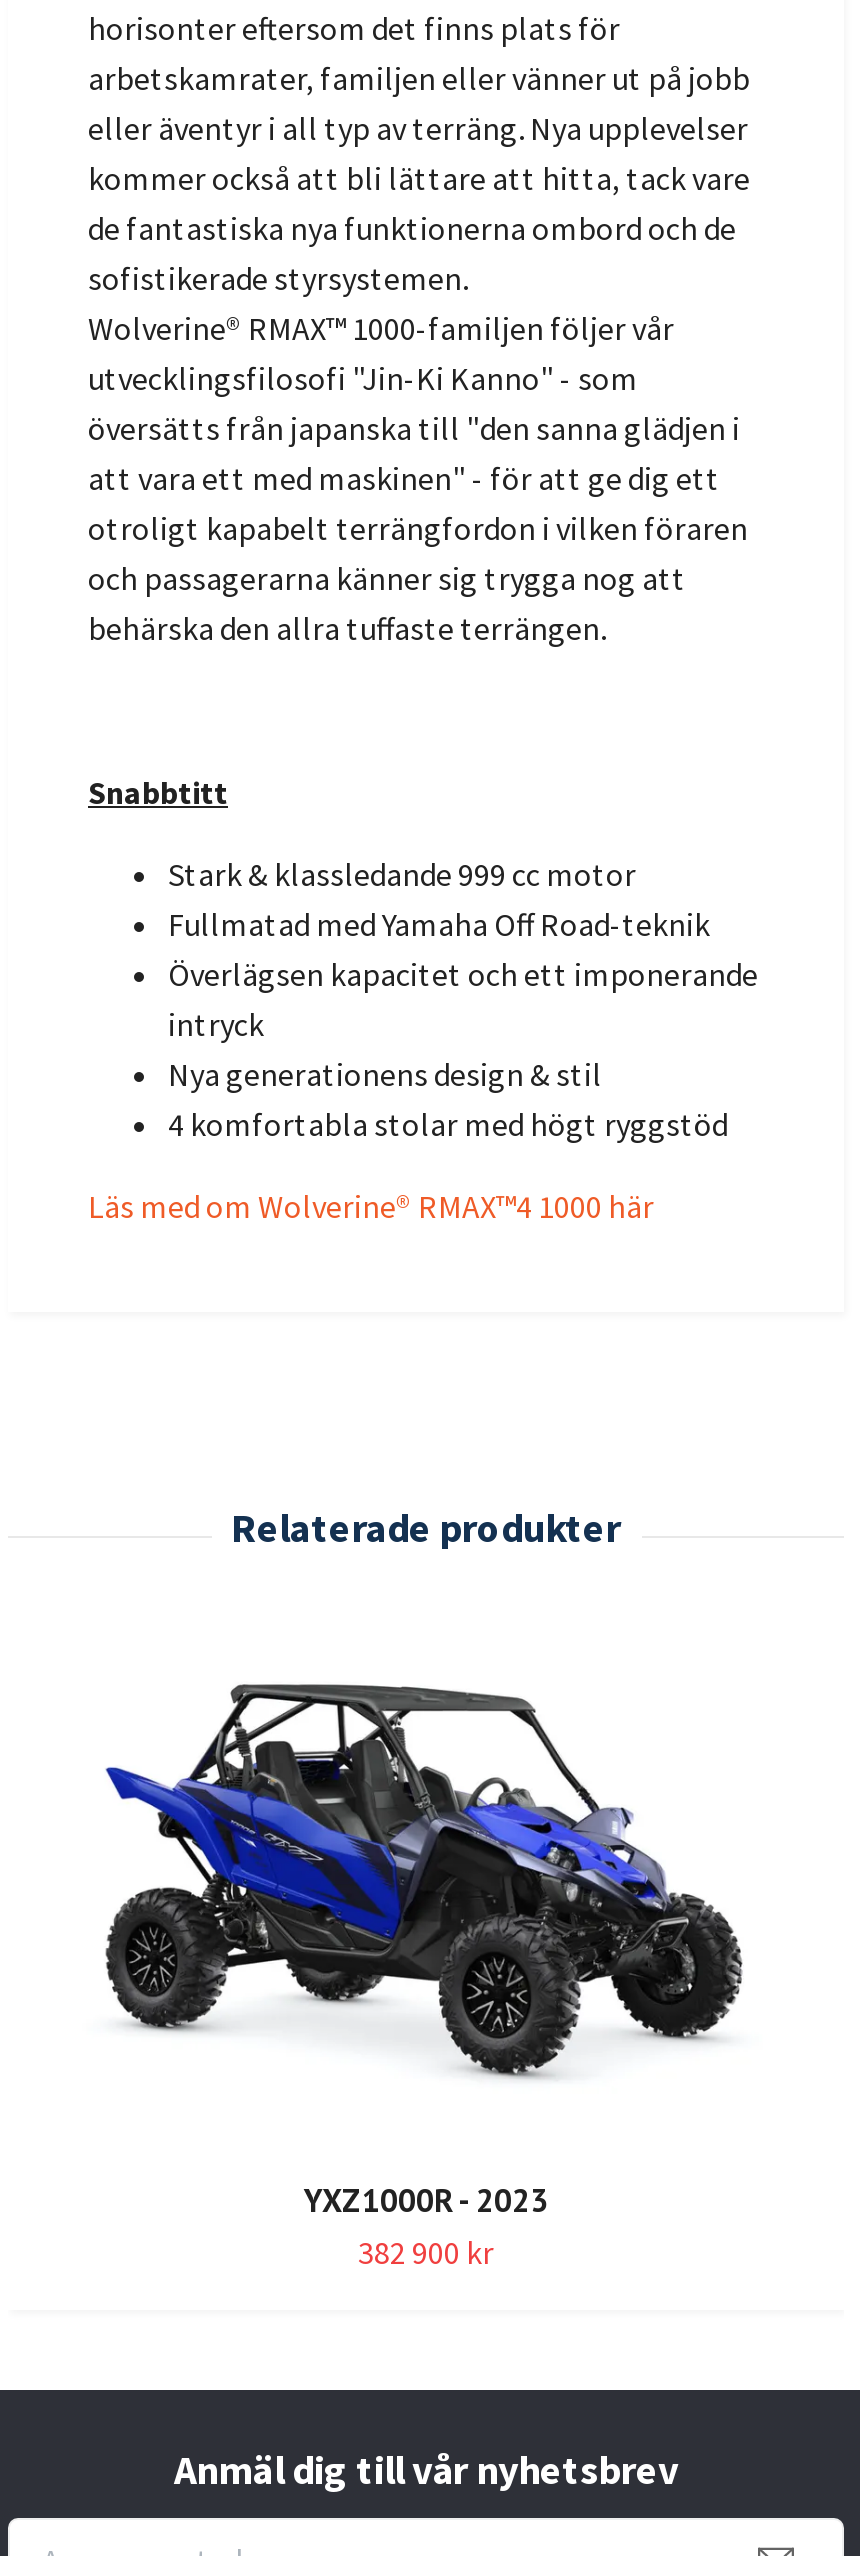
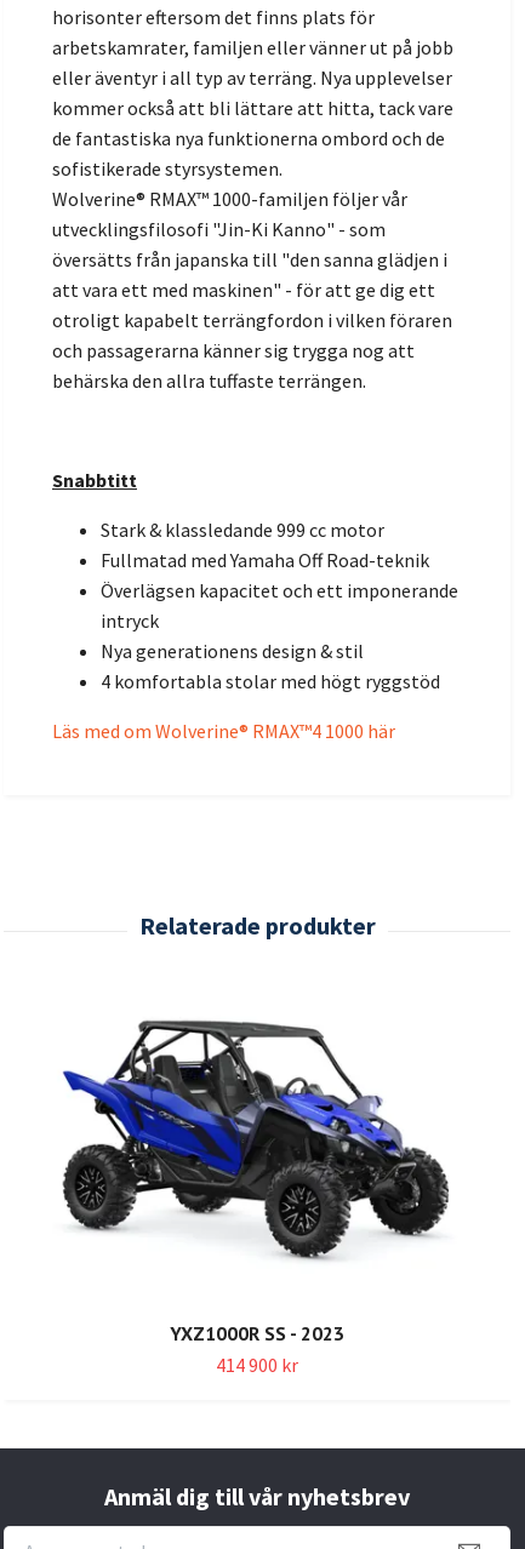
[304,2180,548,2272] YXZ1000R - 2023 | 382 900 kr -> [170,1321,344,1377] YXZ1000R SS - 2023 | 414 900 kr

